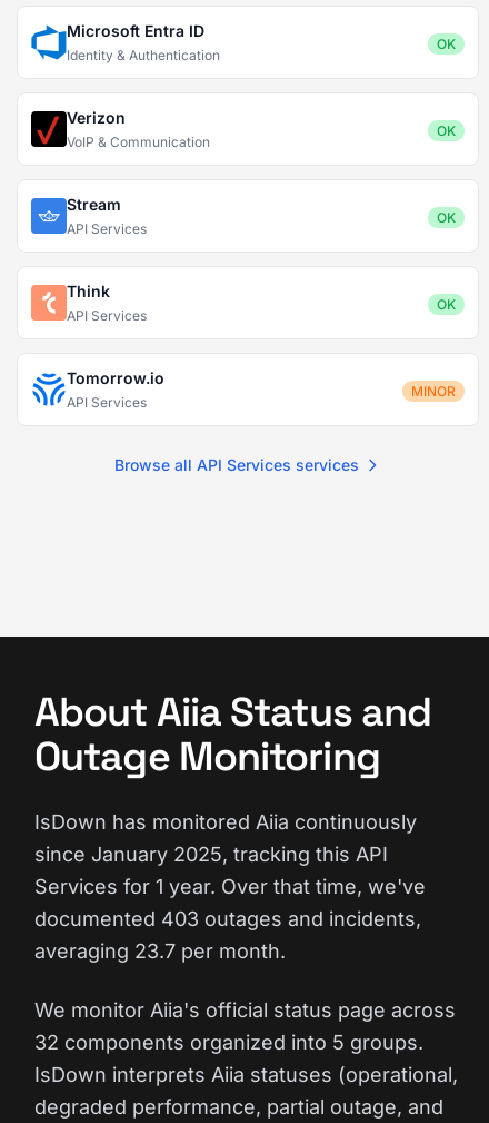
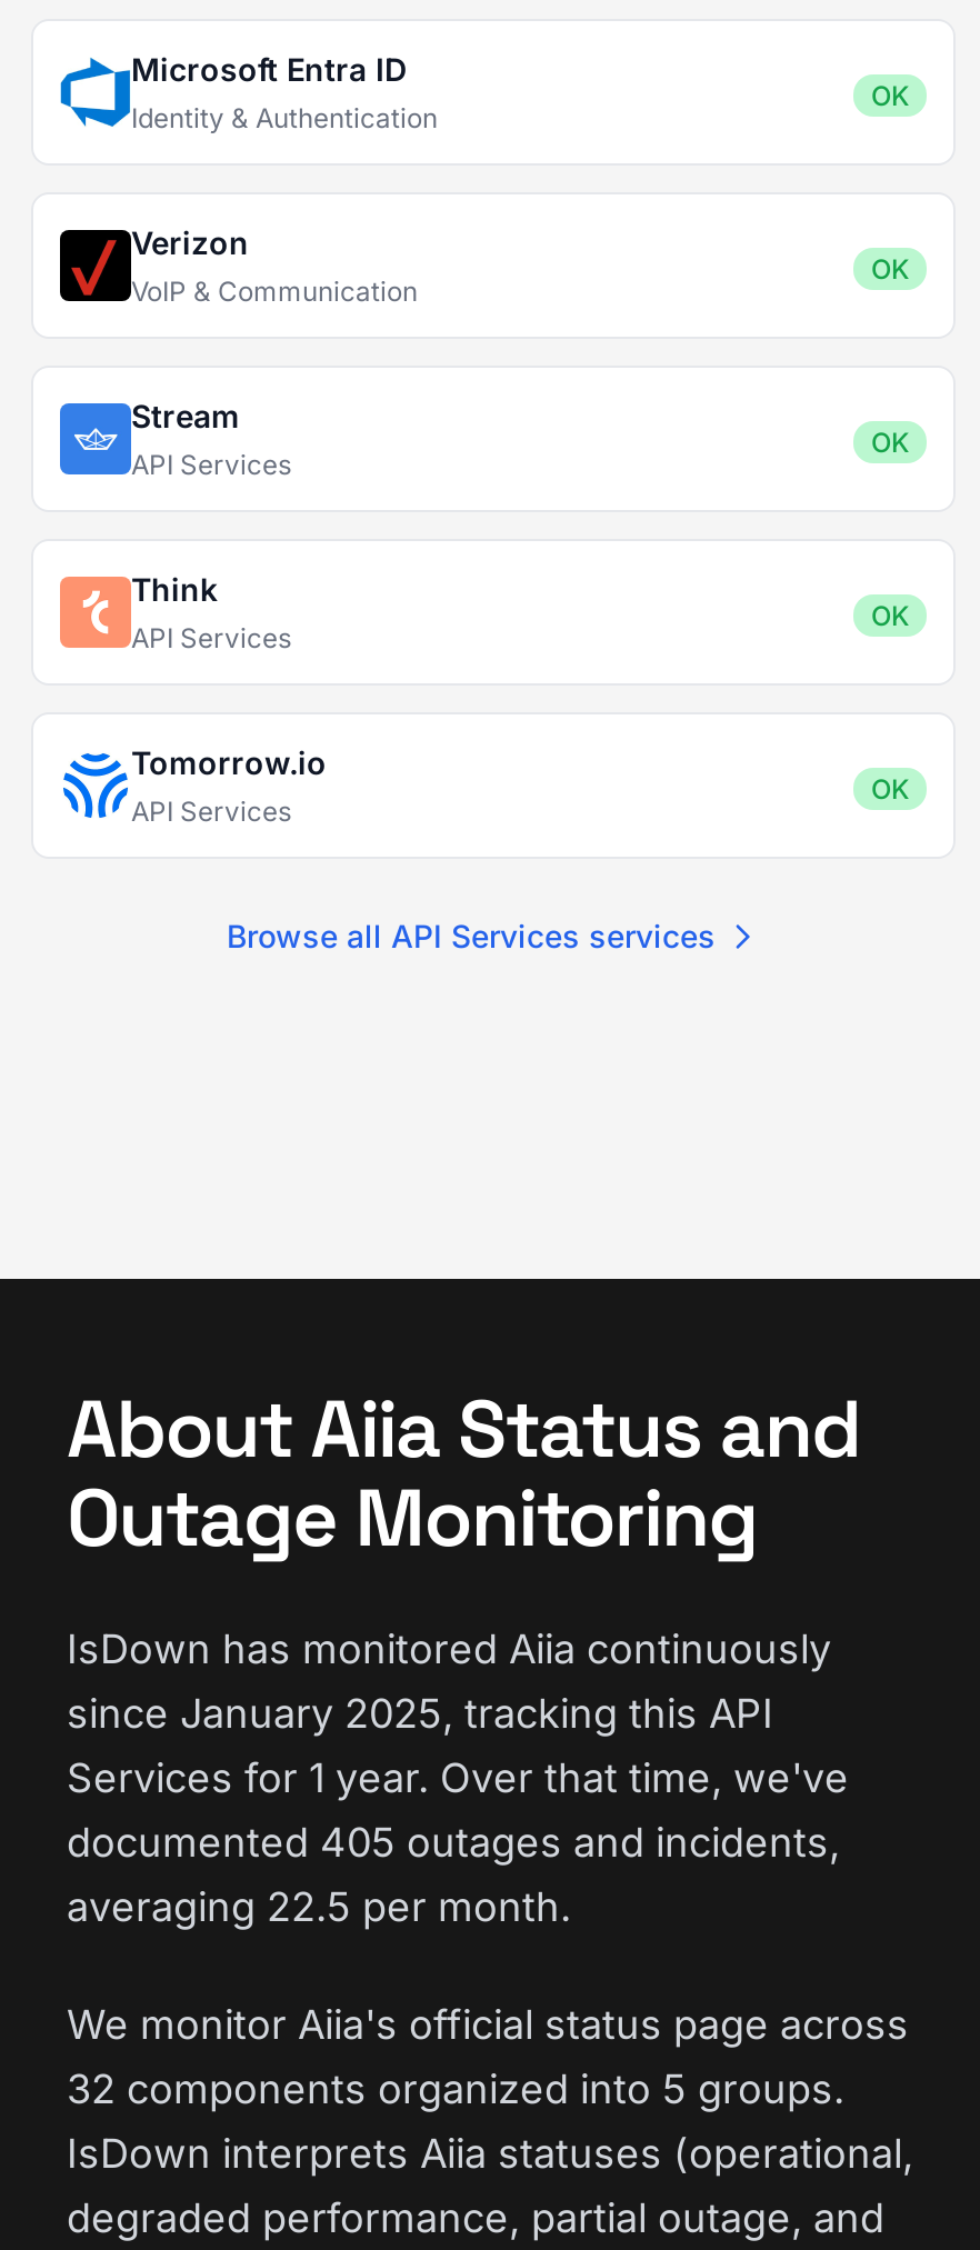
[411,383,456,400] MINOR -> [871,772,909,806] OK
[34,907,421,930] documented 403 outages and incidents, -> [67,1819,840,1866] documented 405 outages and incidents,
[34,939,286,963] averaging 23.7 per month. -> [67,1883,571,1930] averaging 22.5 per month.

